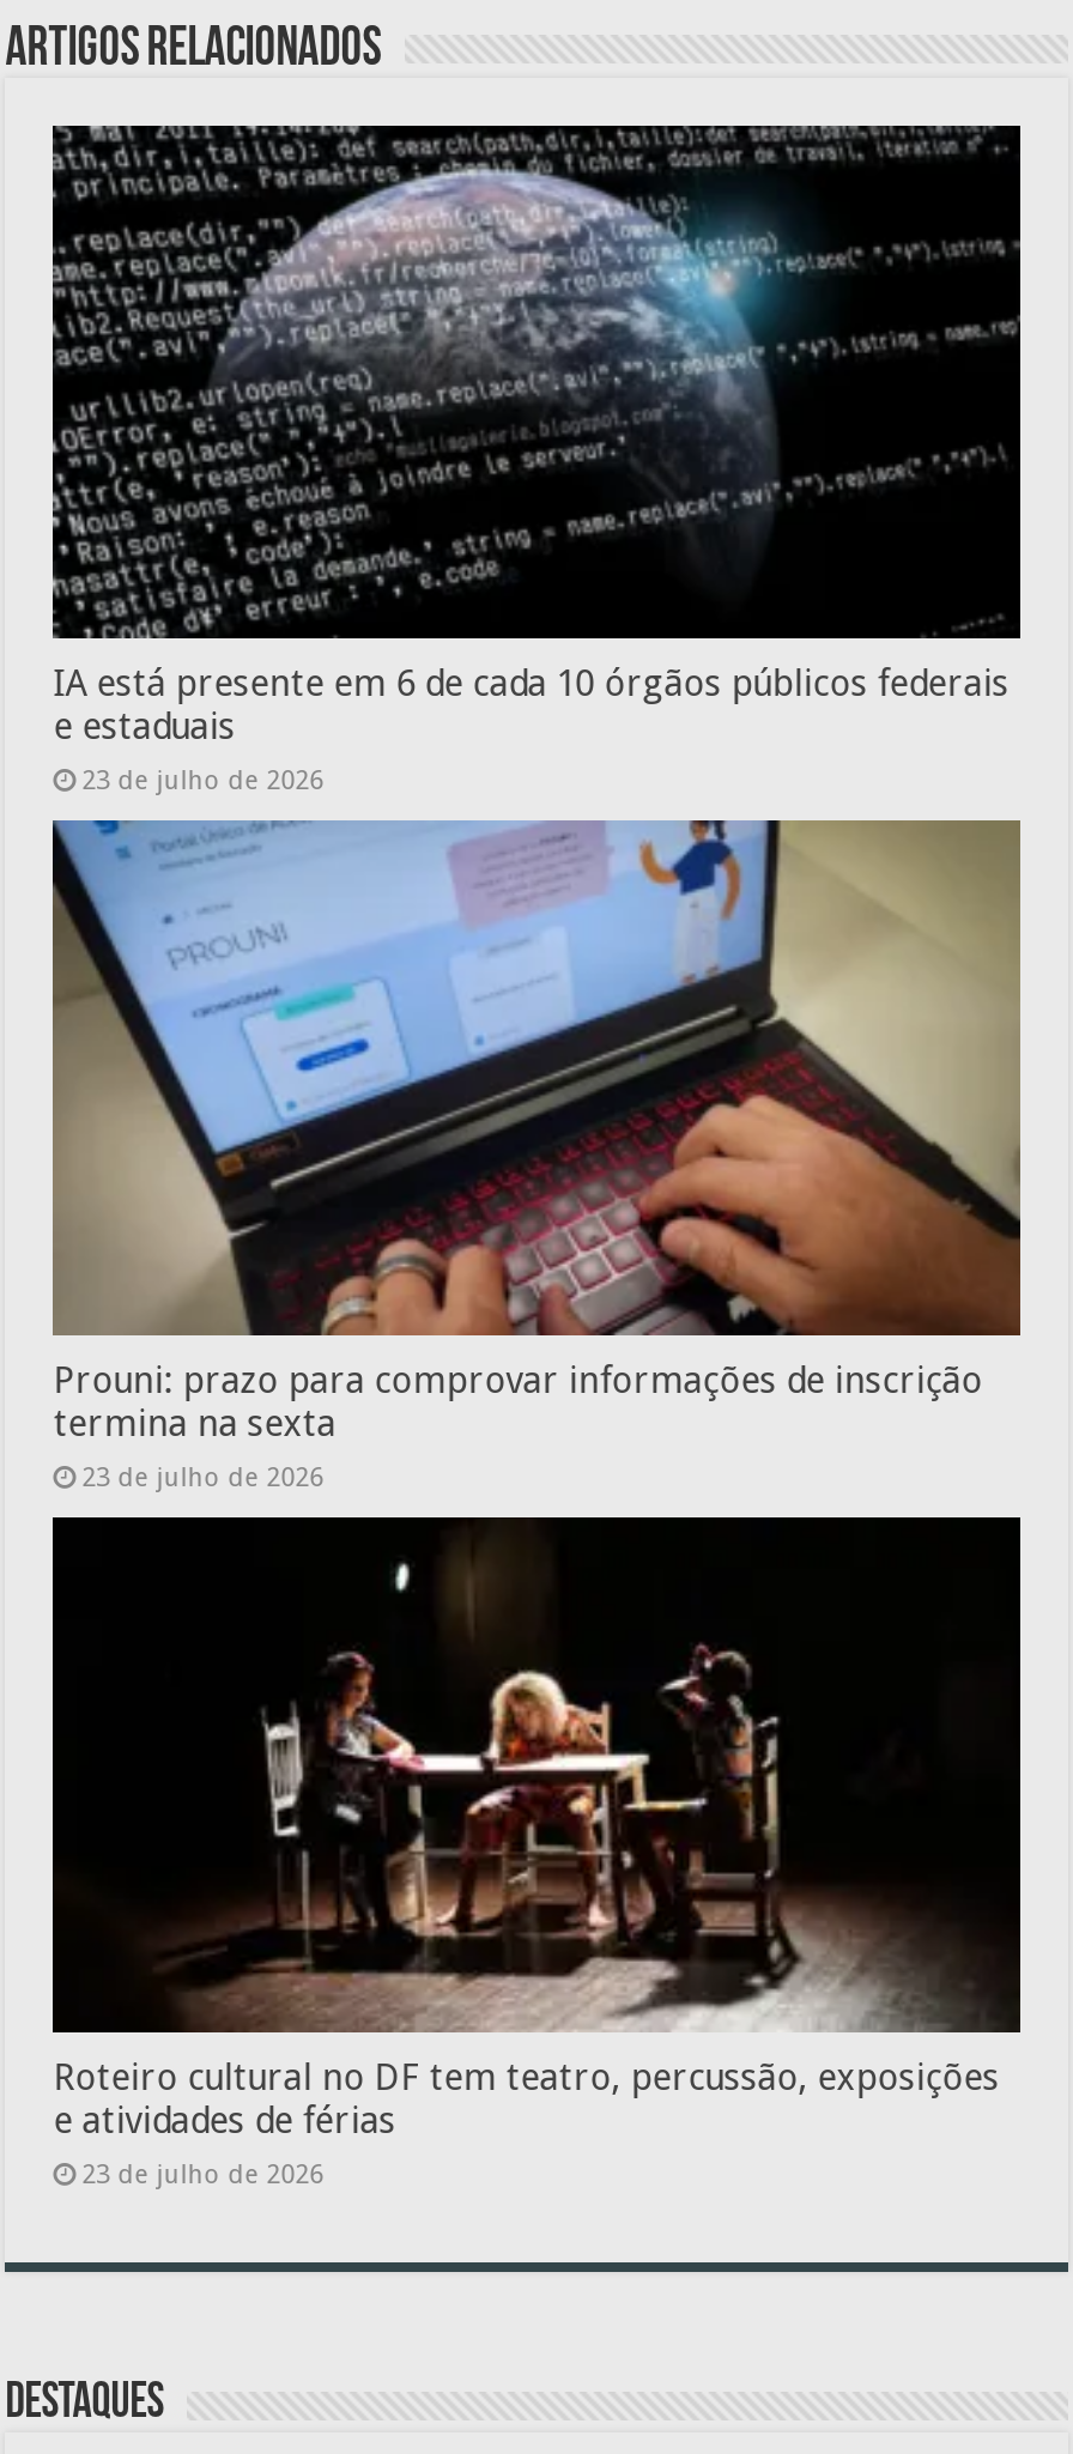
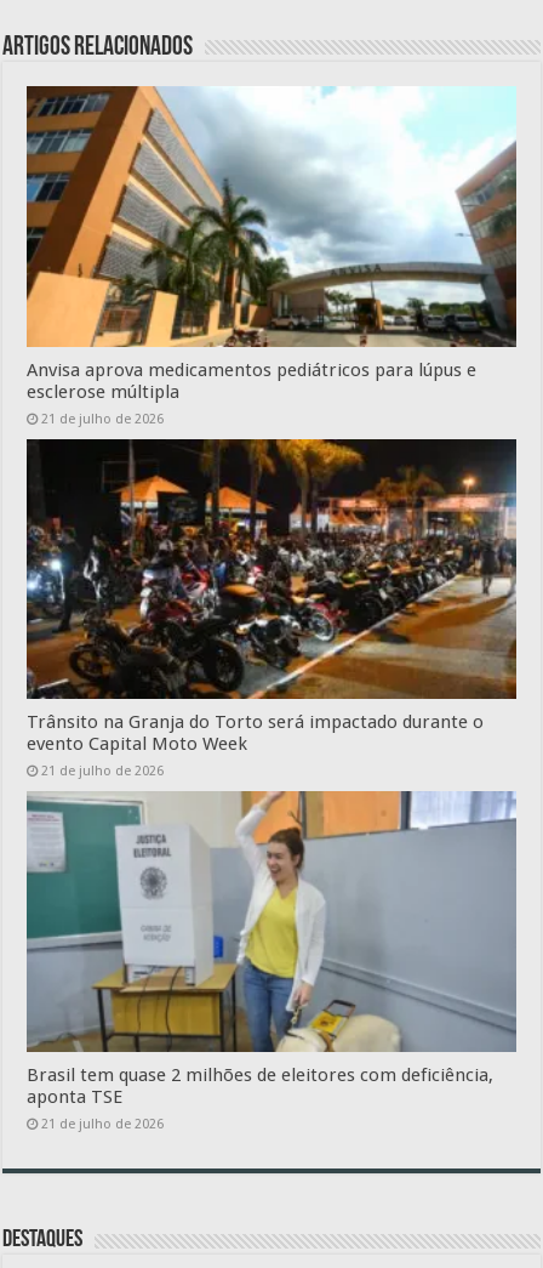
[50,122,1023,797] [image] | IA está presente em 6 de cada 10 órgãos públicos federais | e estaduais | 23 de julho de 2026 -> [25,85,518,427] [image] | Anvisa aprova medicamentos pediátricos para lúpus e | esclerose múltipla | 21 de julho de 2026
[50,819,1020,1493] [image] | Prouni: prazo para comprovar informações de inscrição | termina na sexta | 23 de julho de 2026 -> [25,438,518,780] [image] | Trânsito na Granja do Torto será impactado durante o | evento Capital Moto Week | 21 de julho de 2026
[50,1514,1023,2190] [image] | Roteiro cultural no DF tem teatro, percussão, exposições | e atividades de férias | 23 de julho de 2026 -> [25,790,518,1132] [image] | Brasil tem quase 2 milhões de eleitores com deficiência, | aponta TSE | 21 de julho de 2026

